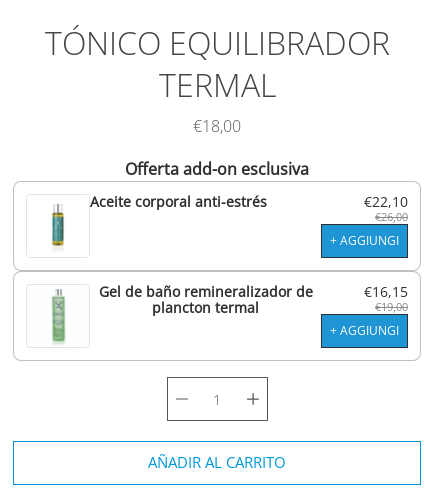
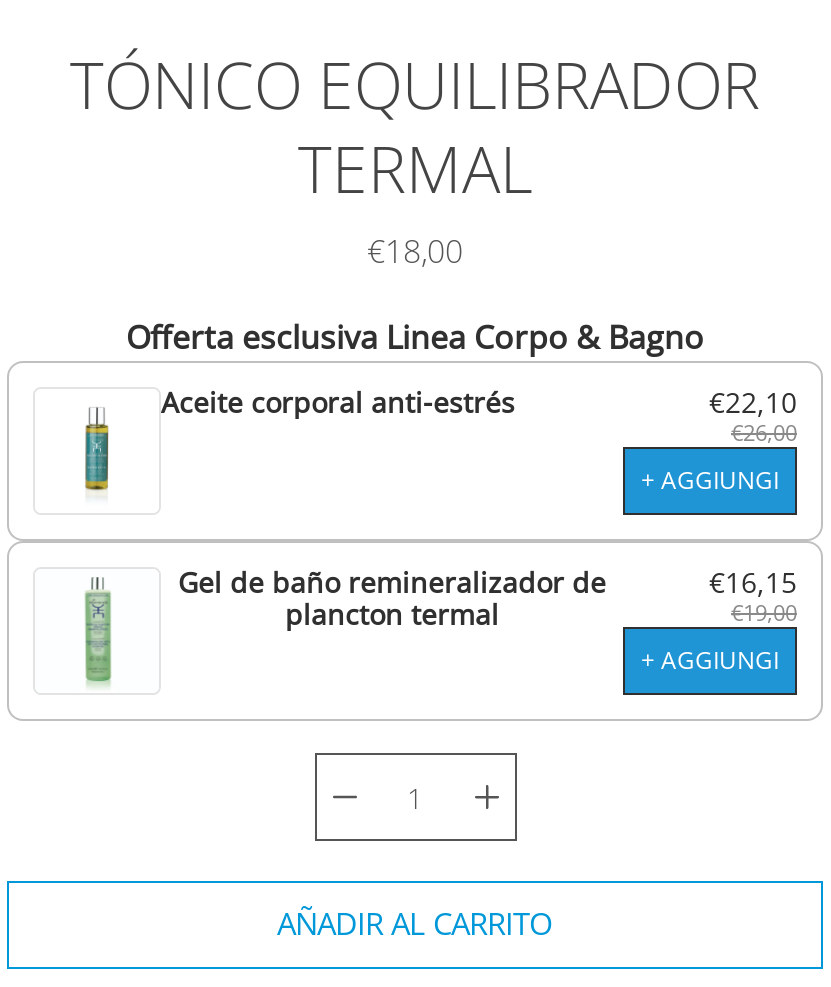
[125,158,309,180] Offerta add-on esclusiva -> [126,315,704,359] Offerta esclusiva Linea Corpo & Bagno

